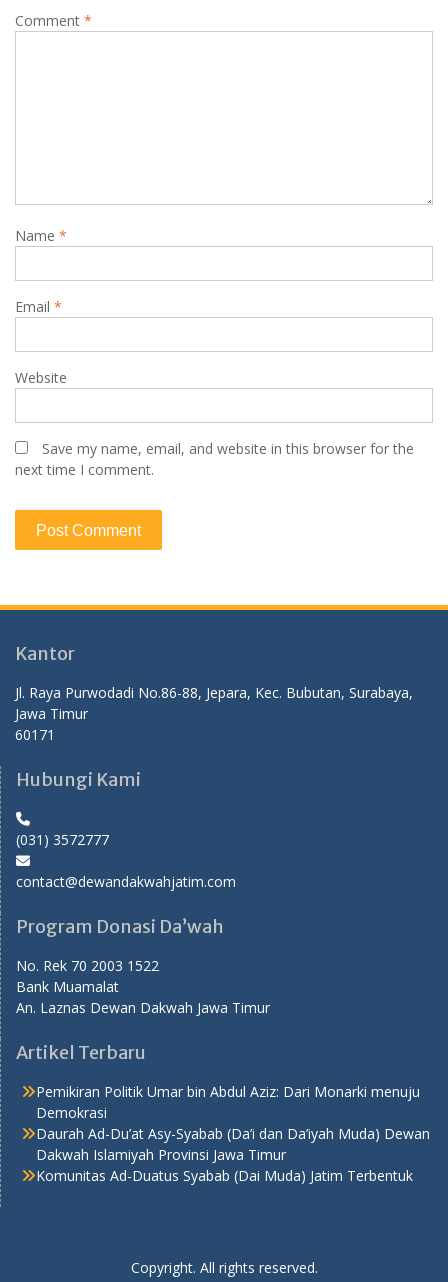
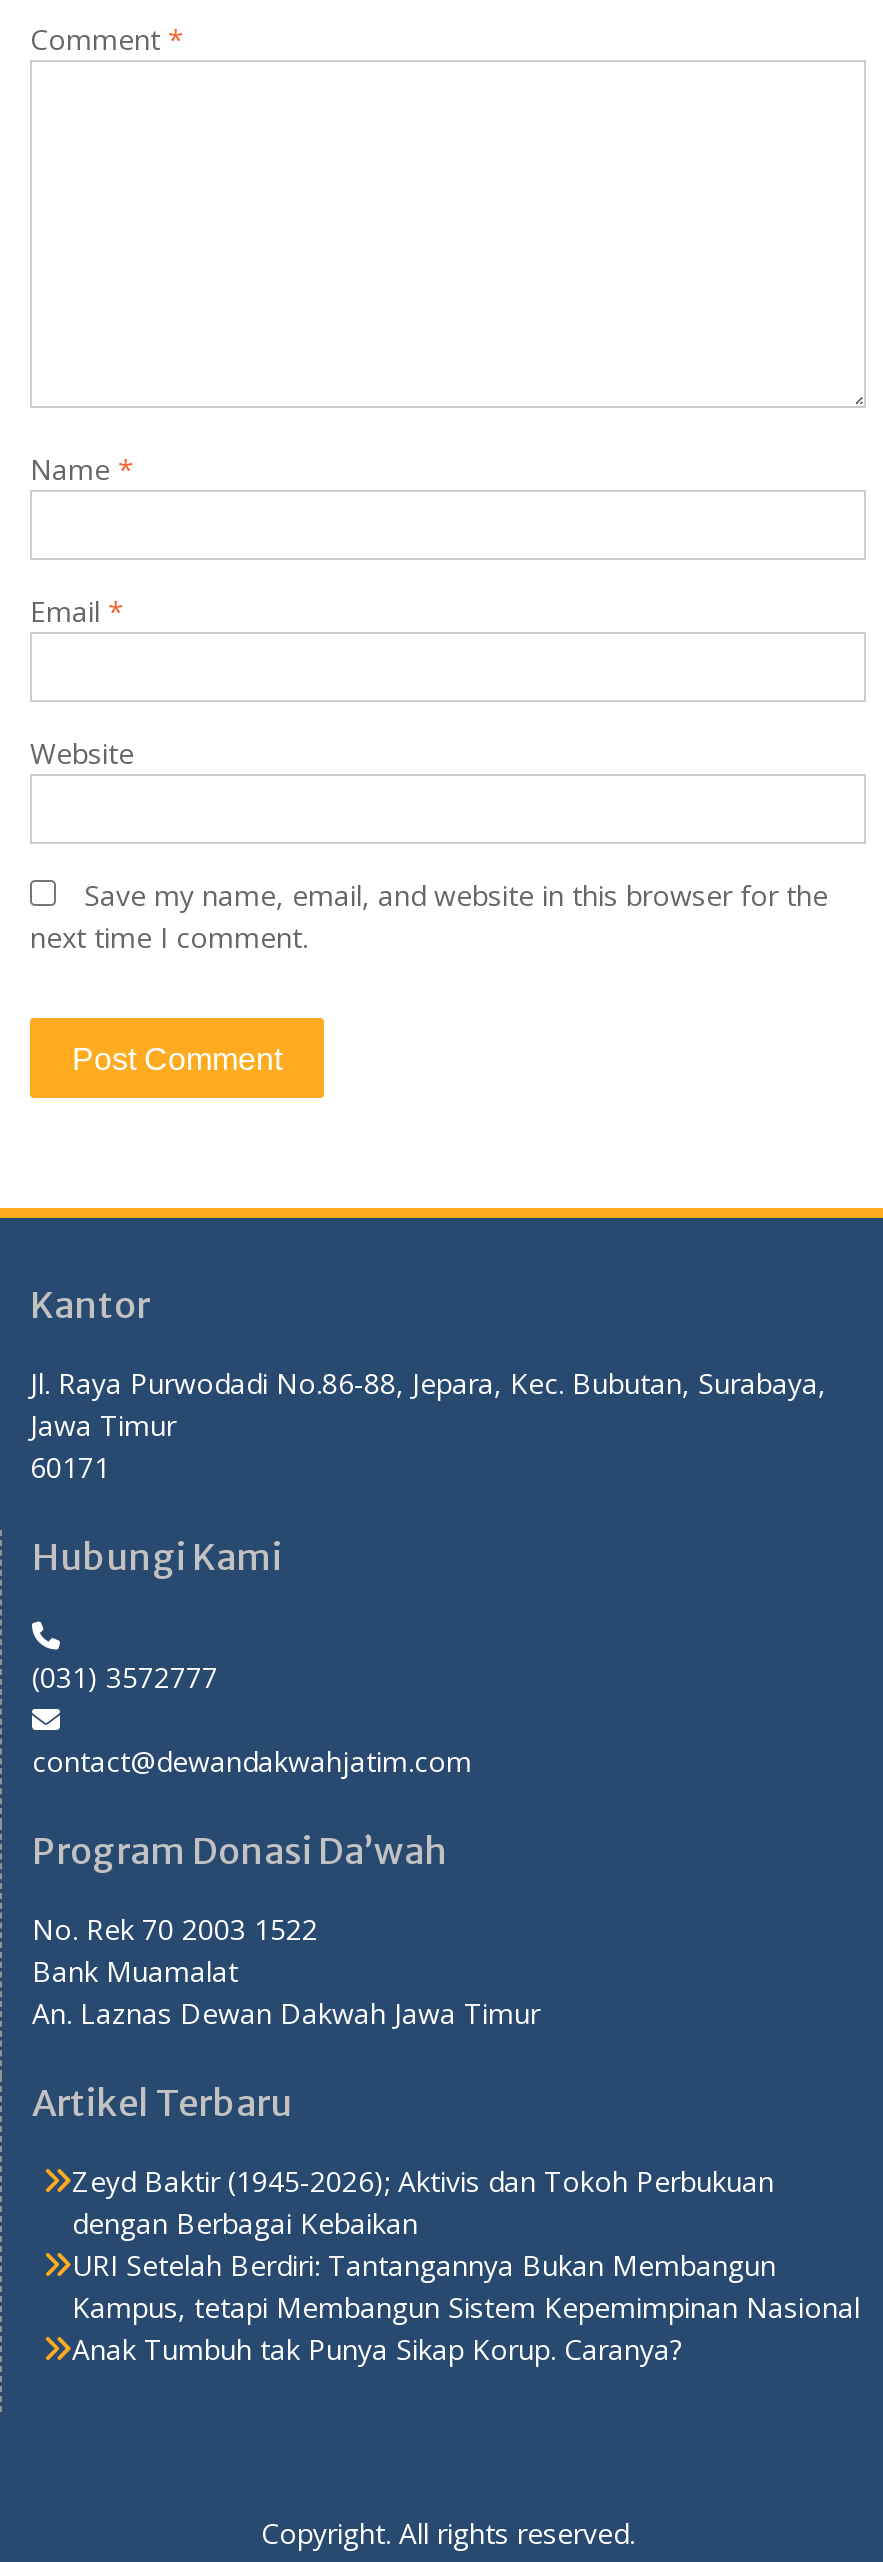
[36,1082,430,1185] Pemikiran Politik Umar bin Abdul Aziz: Dari Monarki menuju | Demokrasi | Daurah Ad-Du’at Asy-Syabab (Da’i dan Da’iyah Muda) Dewan | Dakwah Islamiyah Provinsi Jawa Timur | Komunitas Ad-Duatus Syabab (Dai Muda) Jatim Terbentuk -> [72,2163,860,2369] Zeyd Baktir (1945-2026); Aktivis dan Tokoh Perbukuan | dengan Berbagai Kebaikan | URI Setelah Berdiri: Tantangannya Bukan Membangun | Kampus, tetapi Membangun Sistem Kepemimpinan Nasional | Anak Tumbuh tak Punya Sikap Korup. Caranya?

